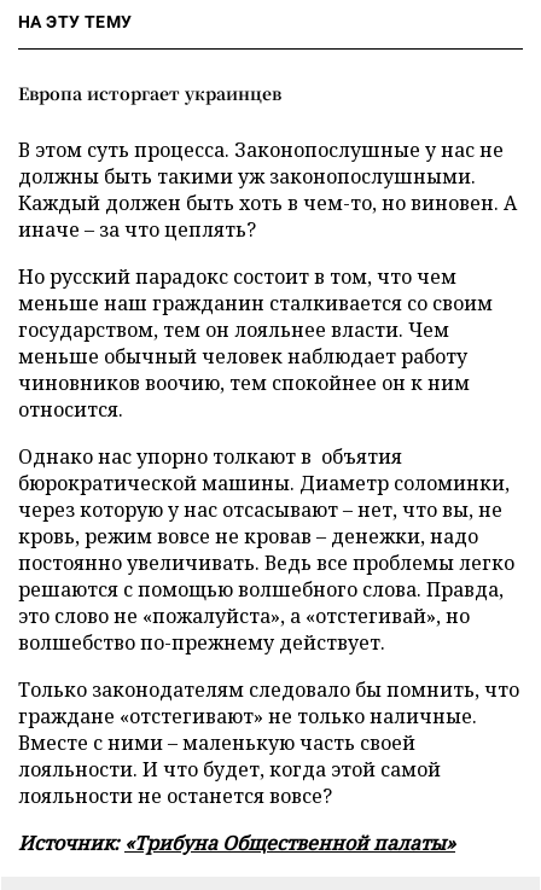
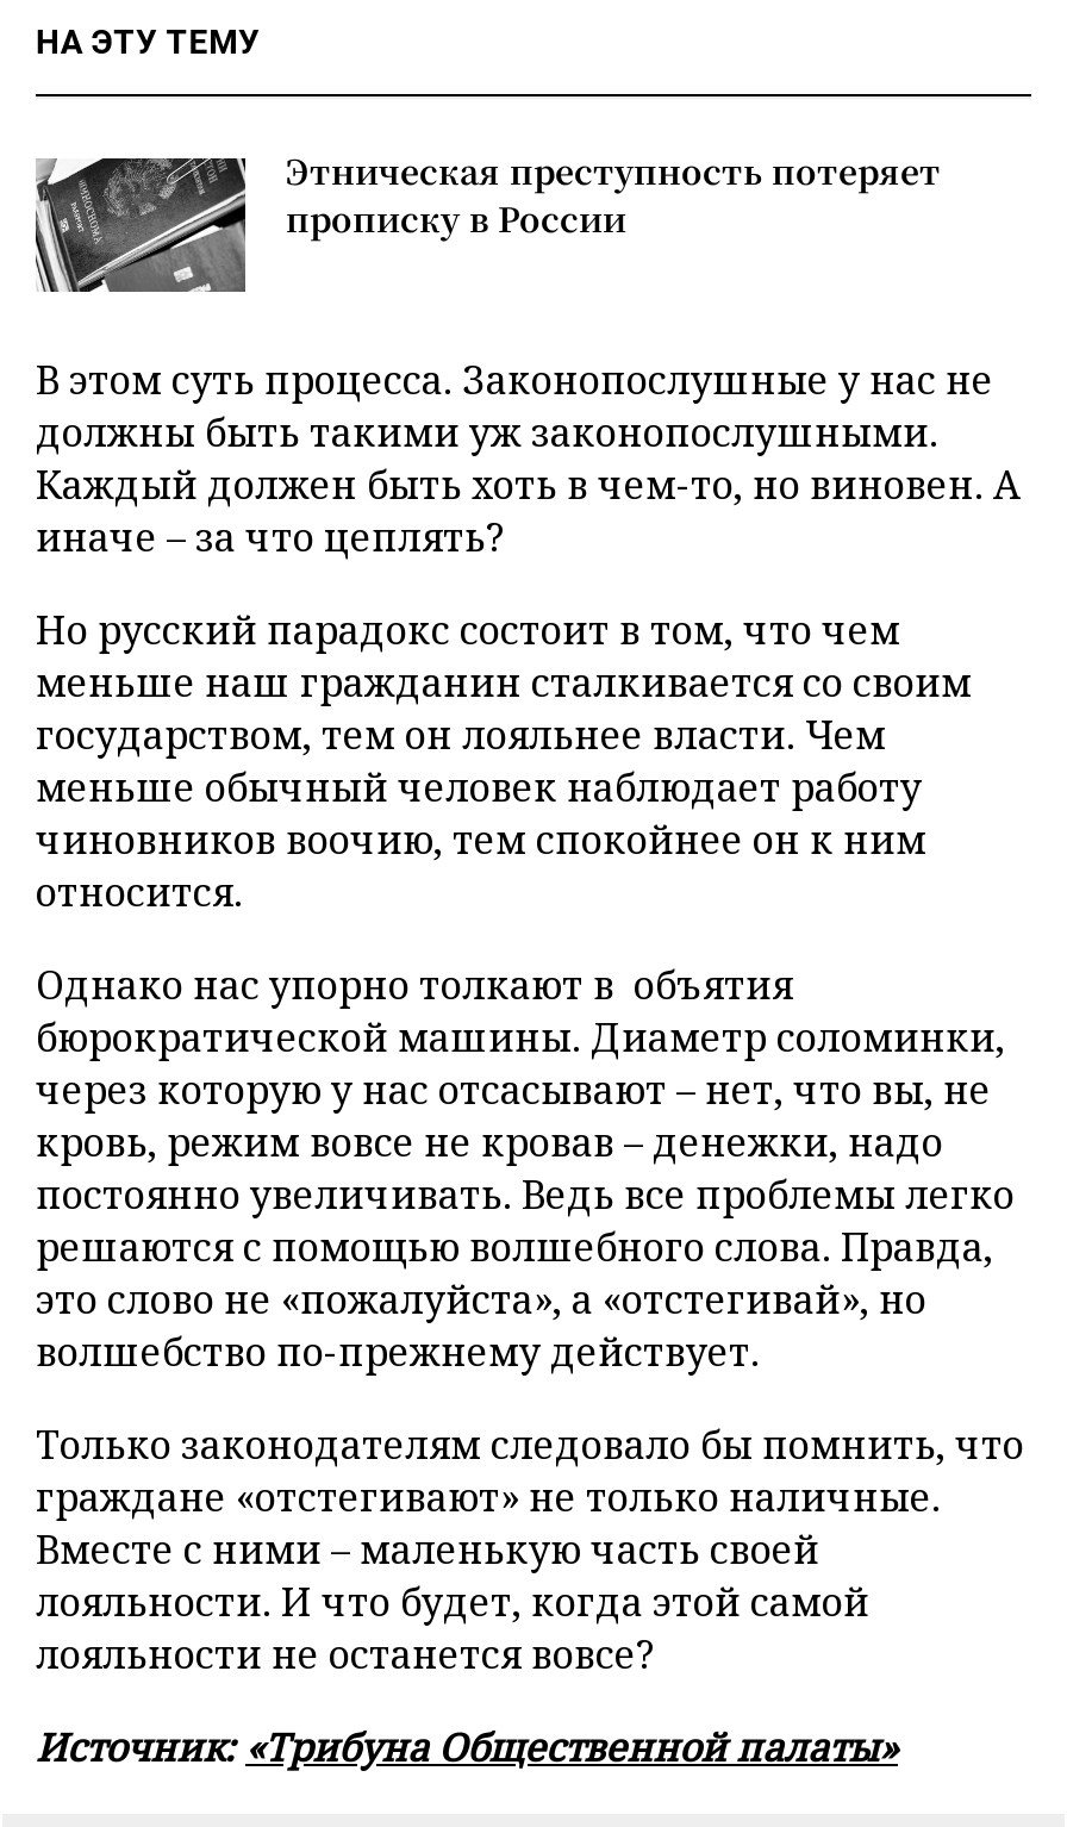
[18,81,281,105] Европа исторгает украинцев -> [286,146,941,242] Этническая преступность потеряет | прописку в России

